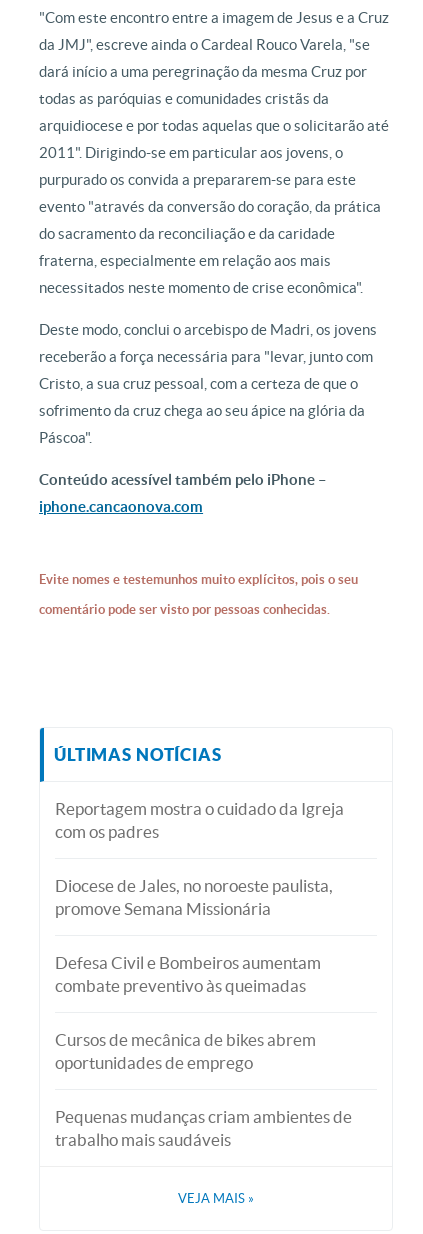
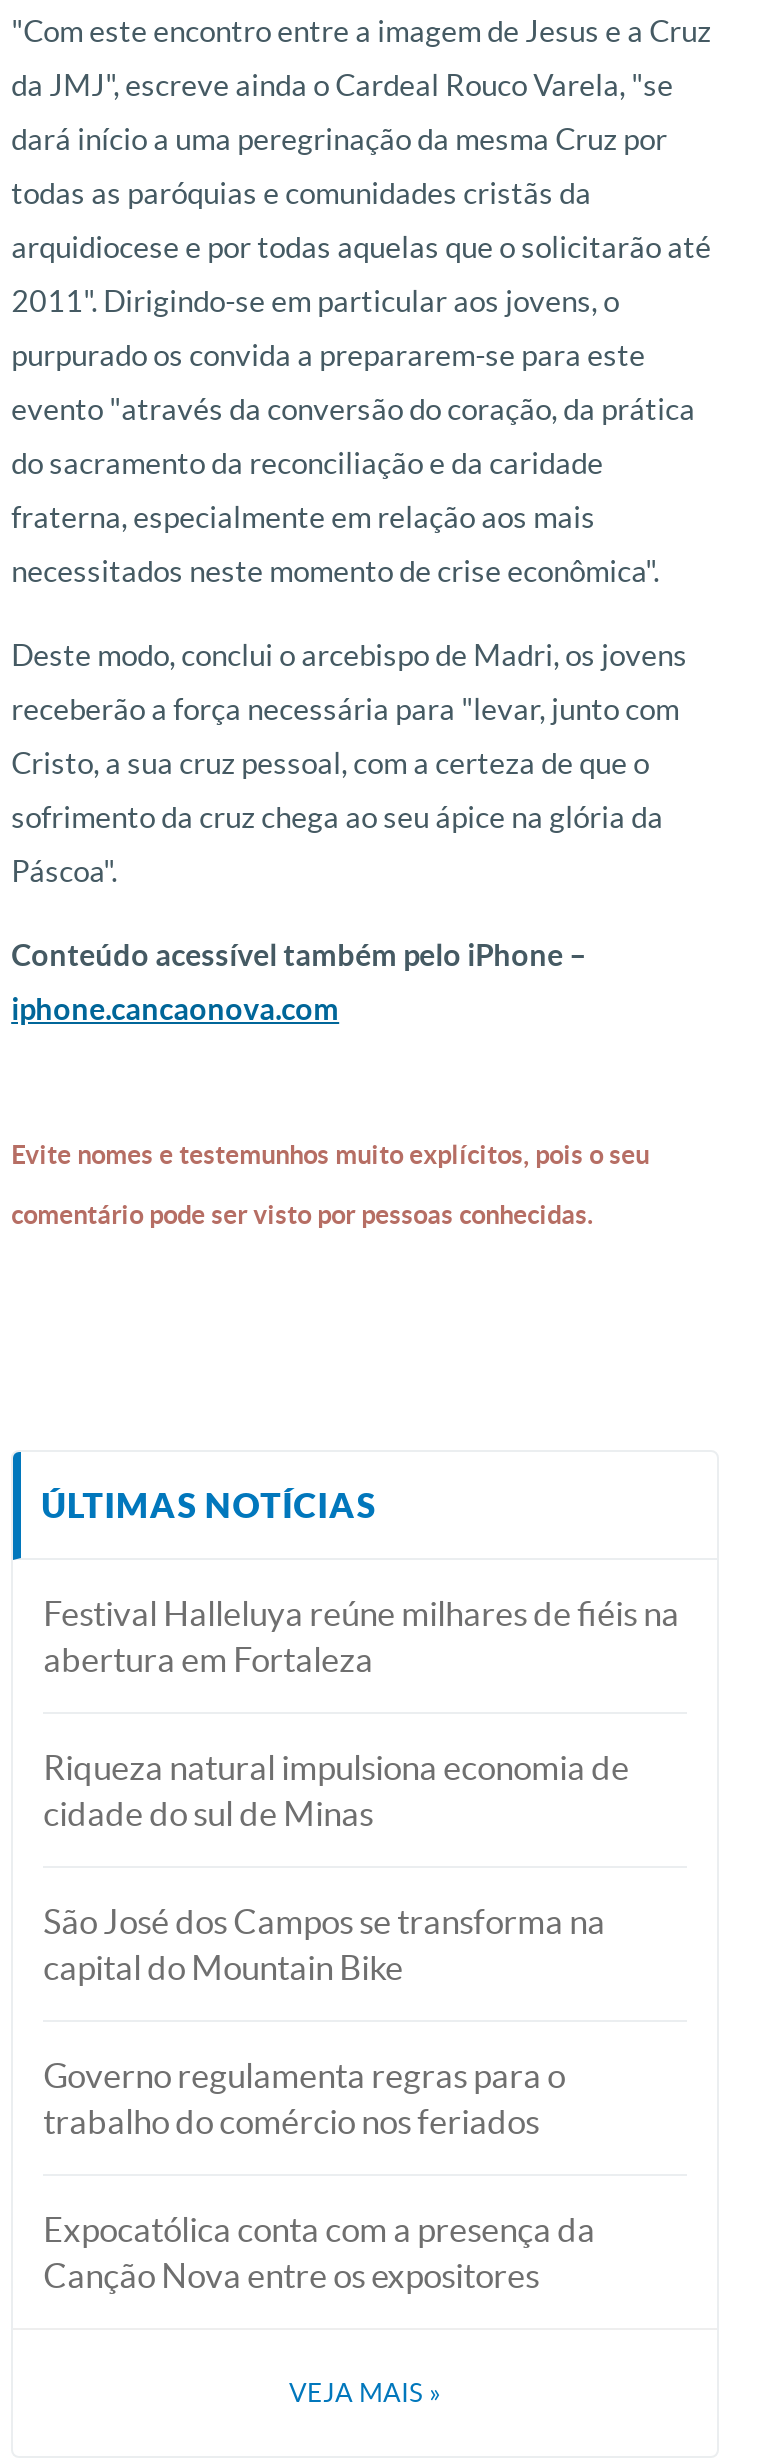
[55,799,344,841] Reportagem mostra o cuidado da Igreja | com os padres -> [43,1594,679,1678] Festival Halleluya reúne milhares de fiéis na | abertura em Fortaleza
[55,876,333,918] Diocese de Jales, no noroeste paulista, | promove Semana Missionária -> [43,1748,629,1832] Riqueza natural impulsiona economia de | cidade do sul de Minas
[55,953,321,995] Defesa Civil e Bombeiros aumentam | combate preventivo às queimadas -> [43,1902,605,1986] São José dos Campos se transforma na | capital do Mountain Bike
[55,1030,316,1072] Cursos de mecânica de bikes abrem | oportunidades de emprego -> [43,2056,565,2140] Governo regulamenta regras para o | trabalho do comércio nos feriados
[55,1107,352,1149] Pequenas mudanças criam ambientes de | trabalho mais saudáveis -> [43,2210,595,2294] Expocatólica conta com a presença da | Canção Nova entre os expositores

